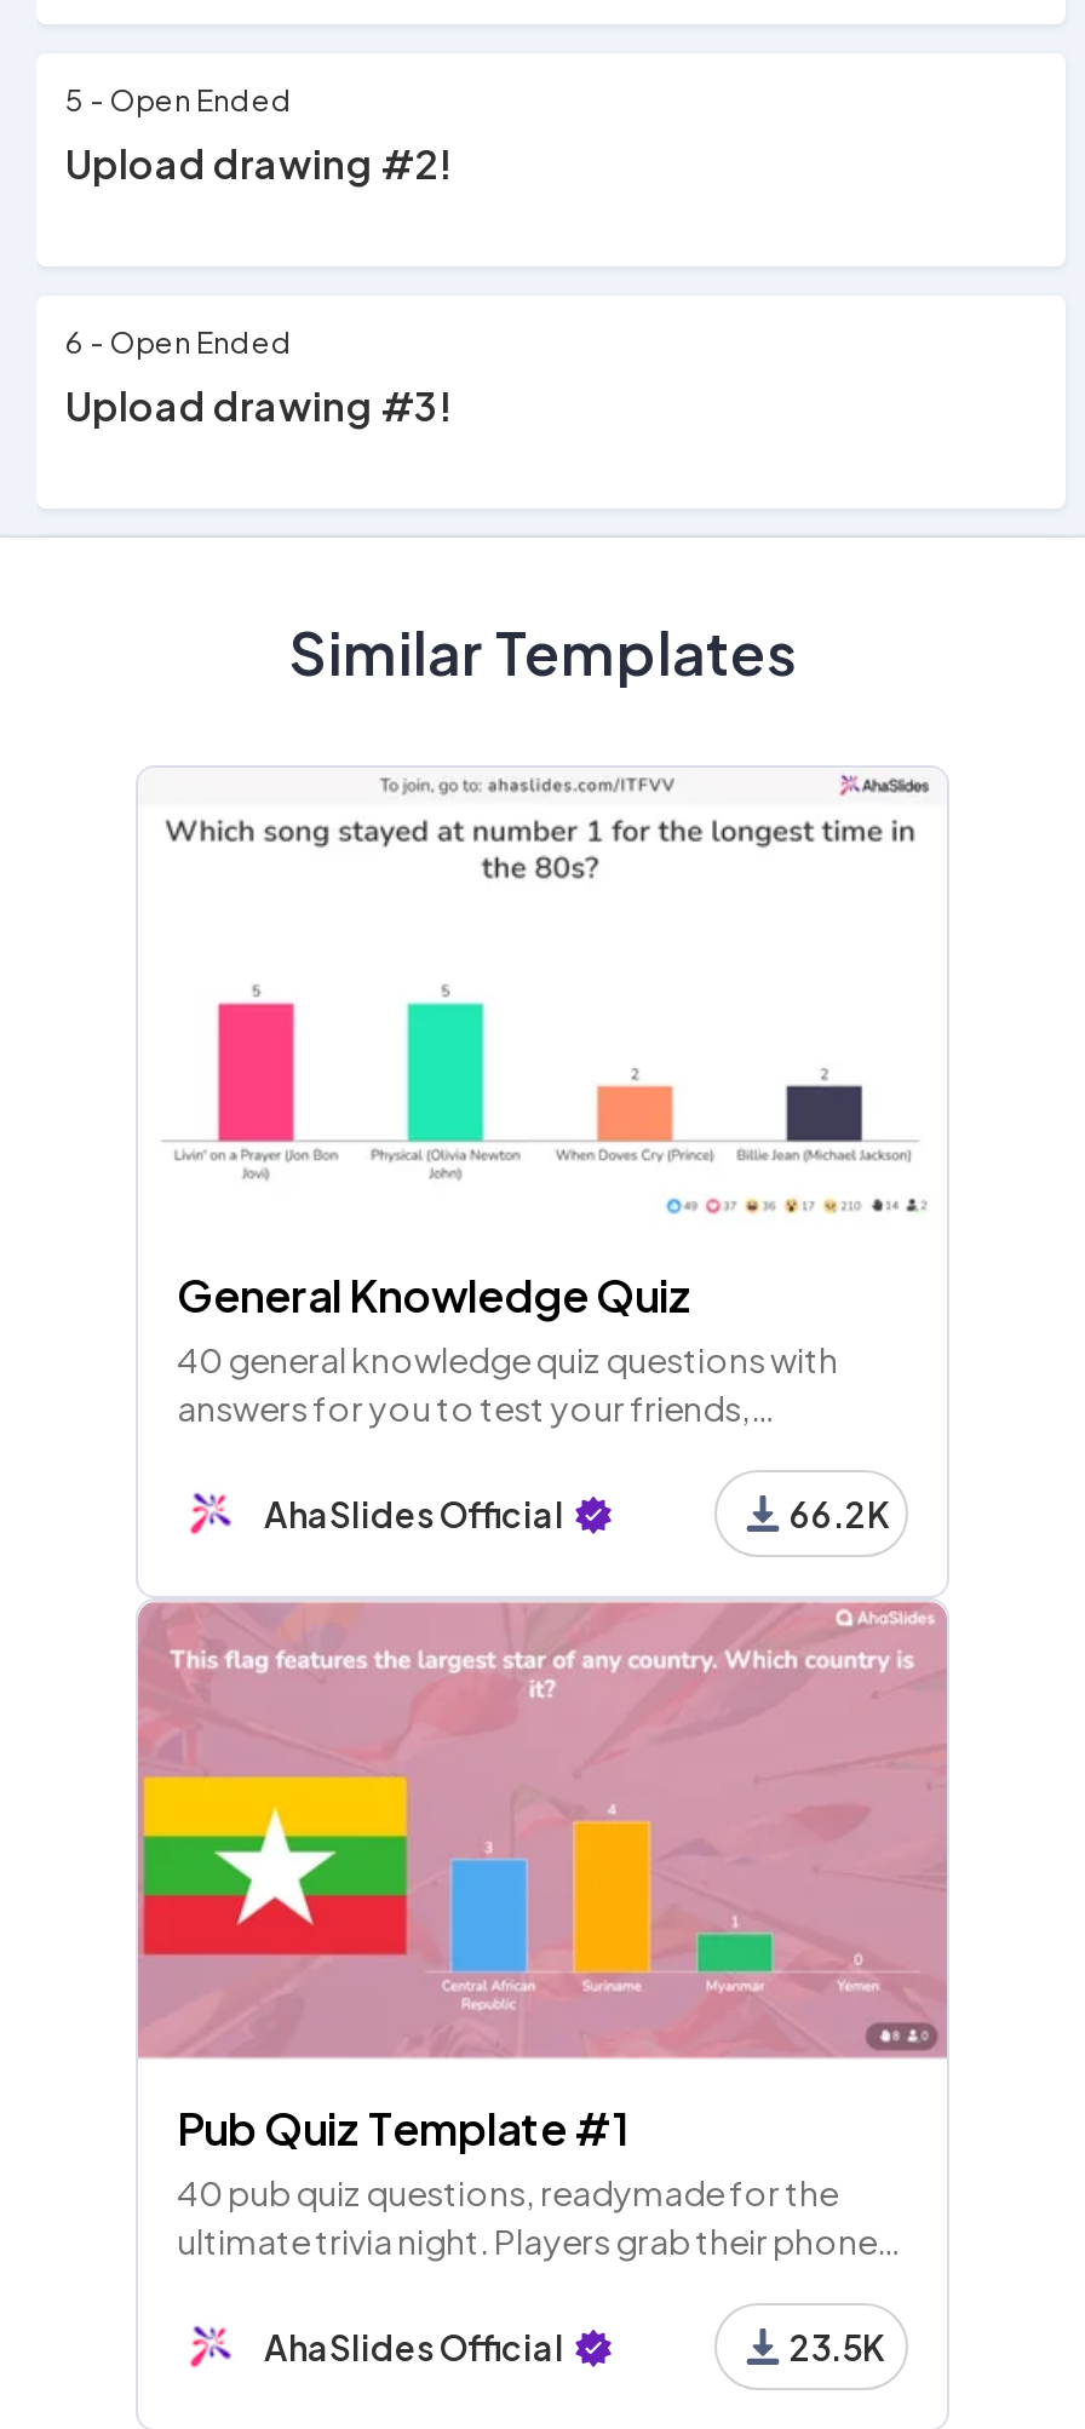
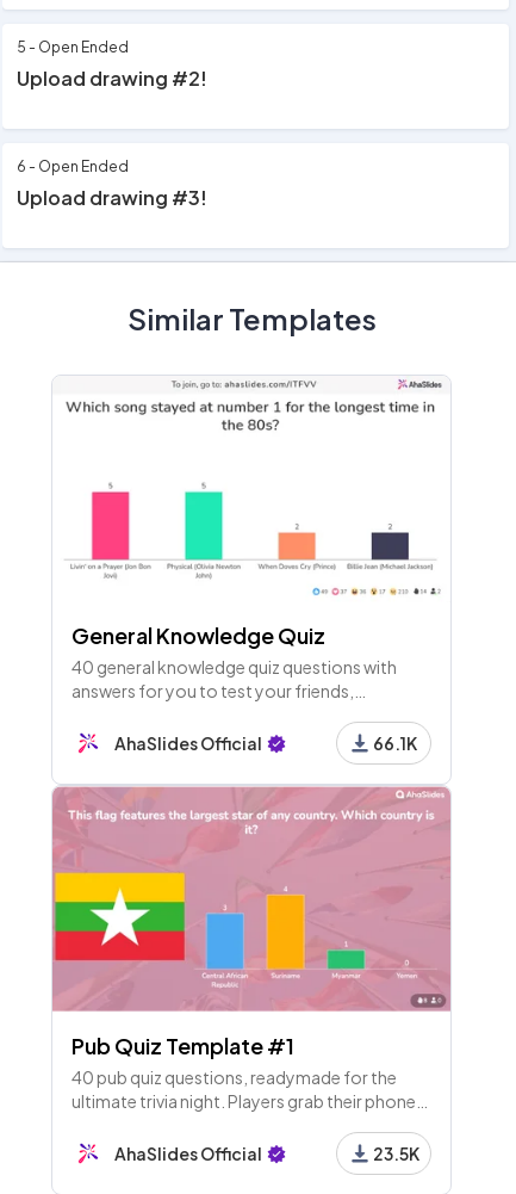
[790,1492,889,1536] 66.2K -> [373,733,417,754] 66.1K

